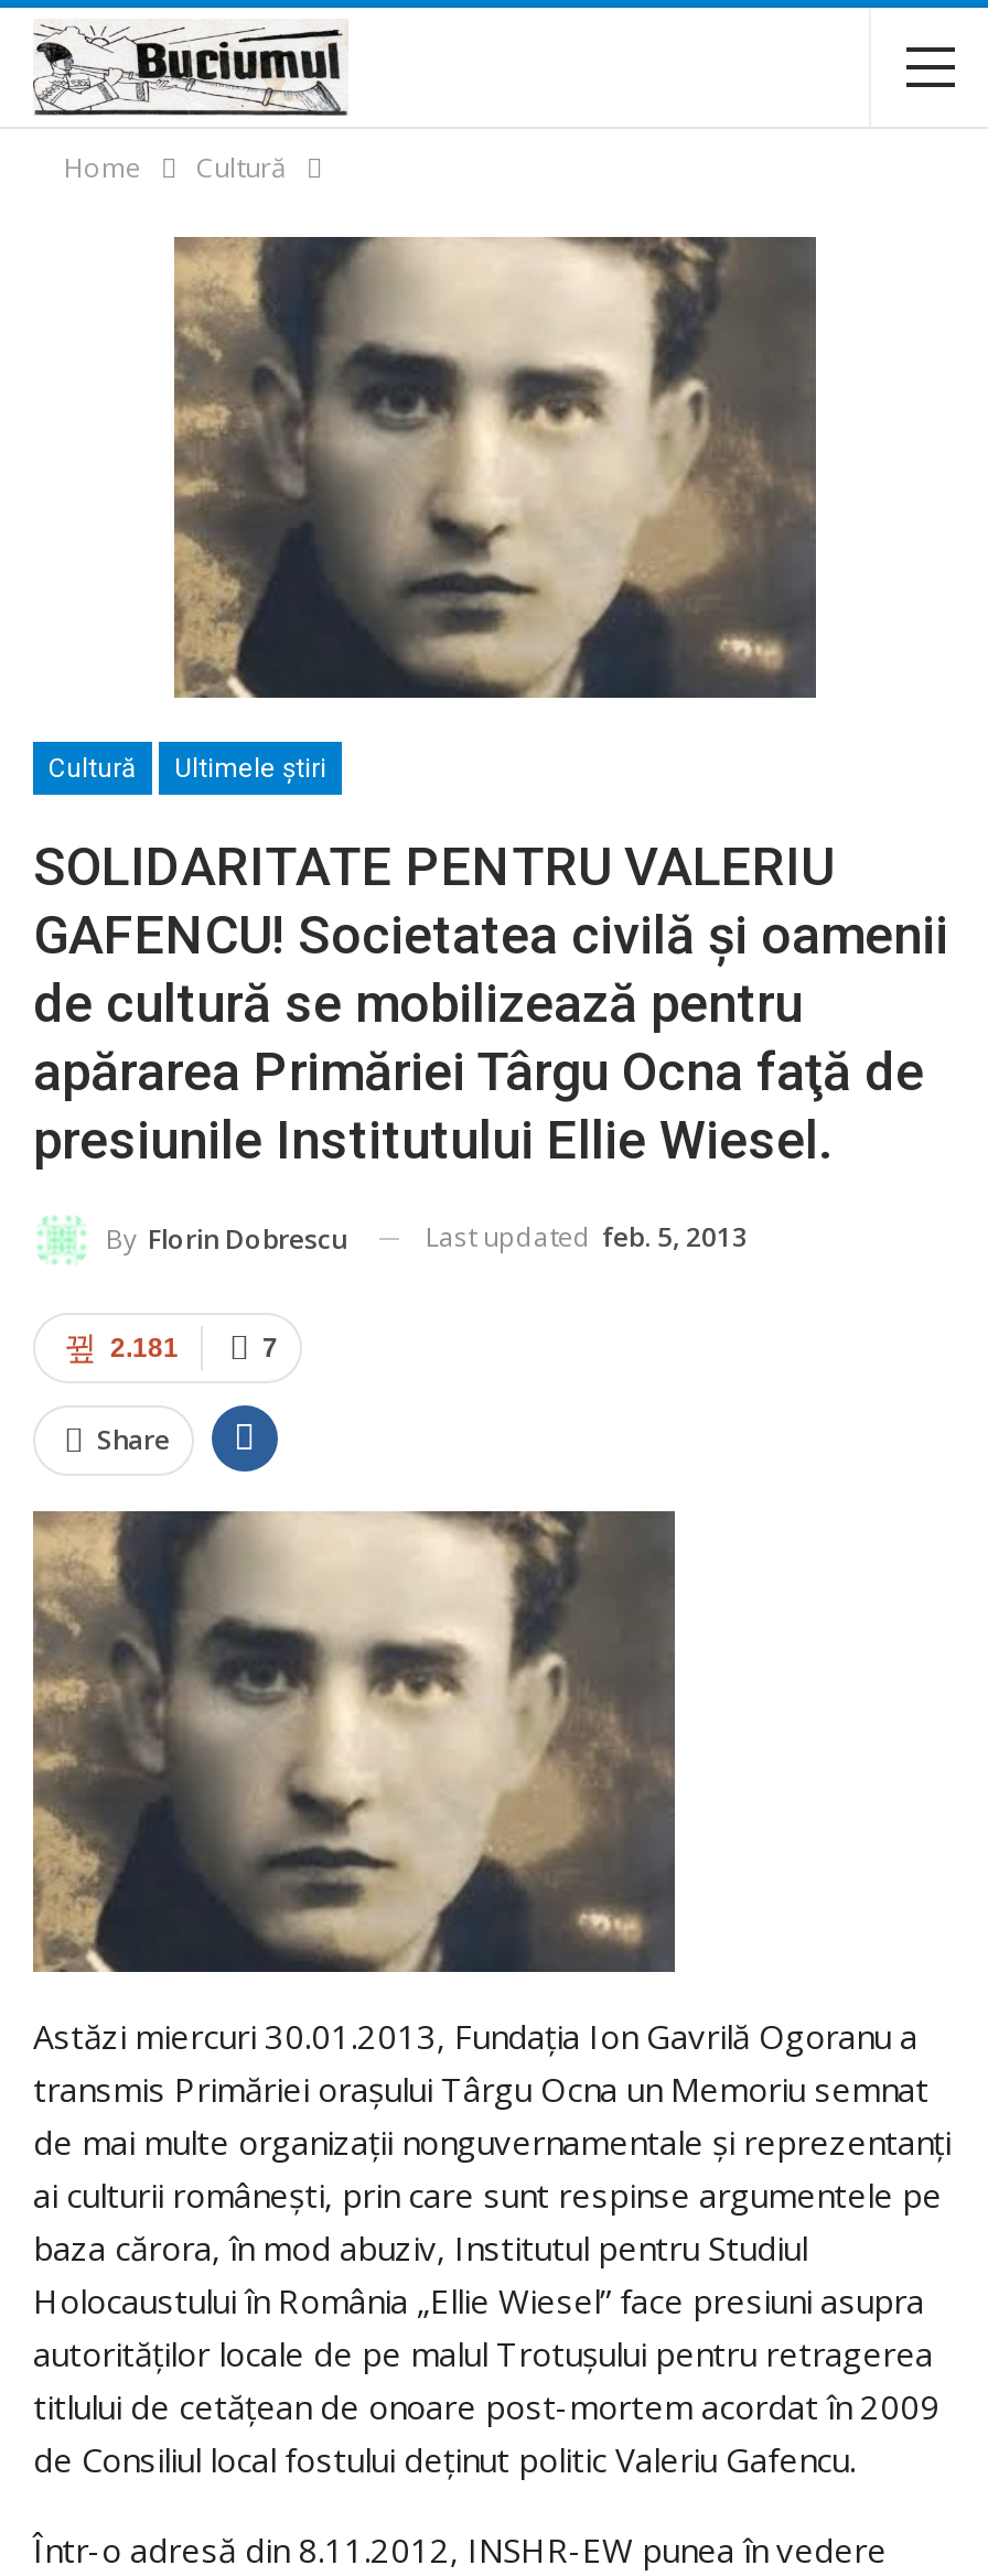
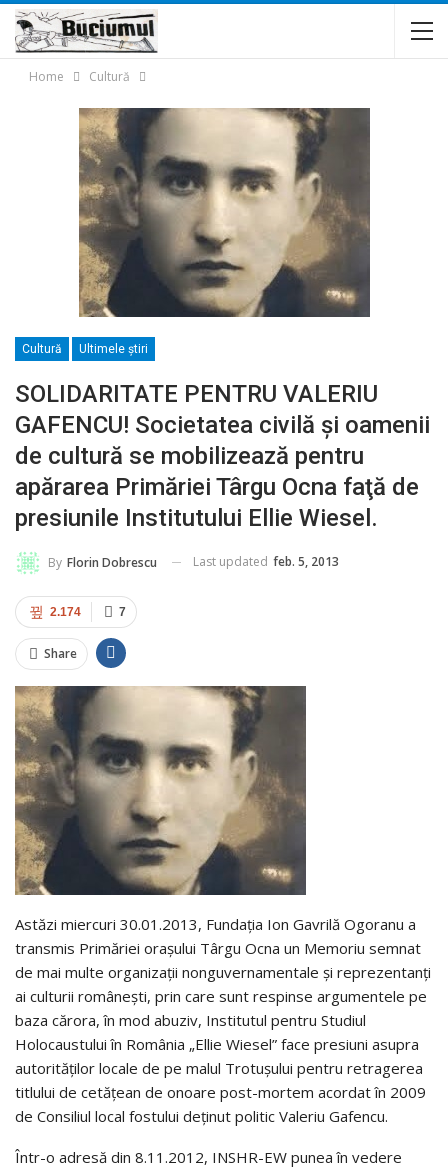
[110,1332,179,1363] 2.181 -> [50,605,81,619] 2.174

